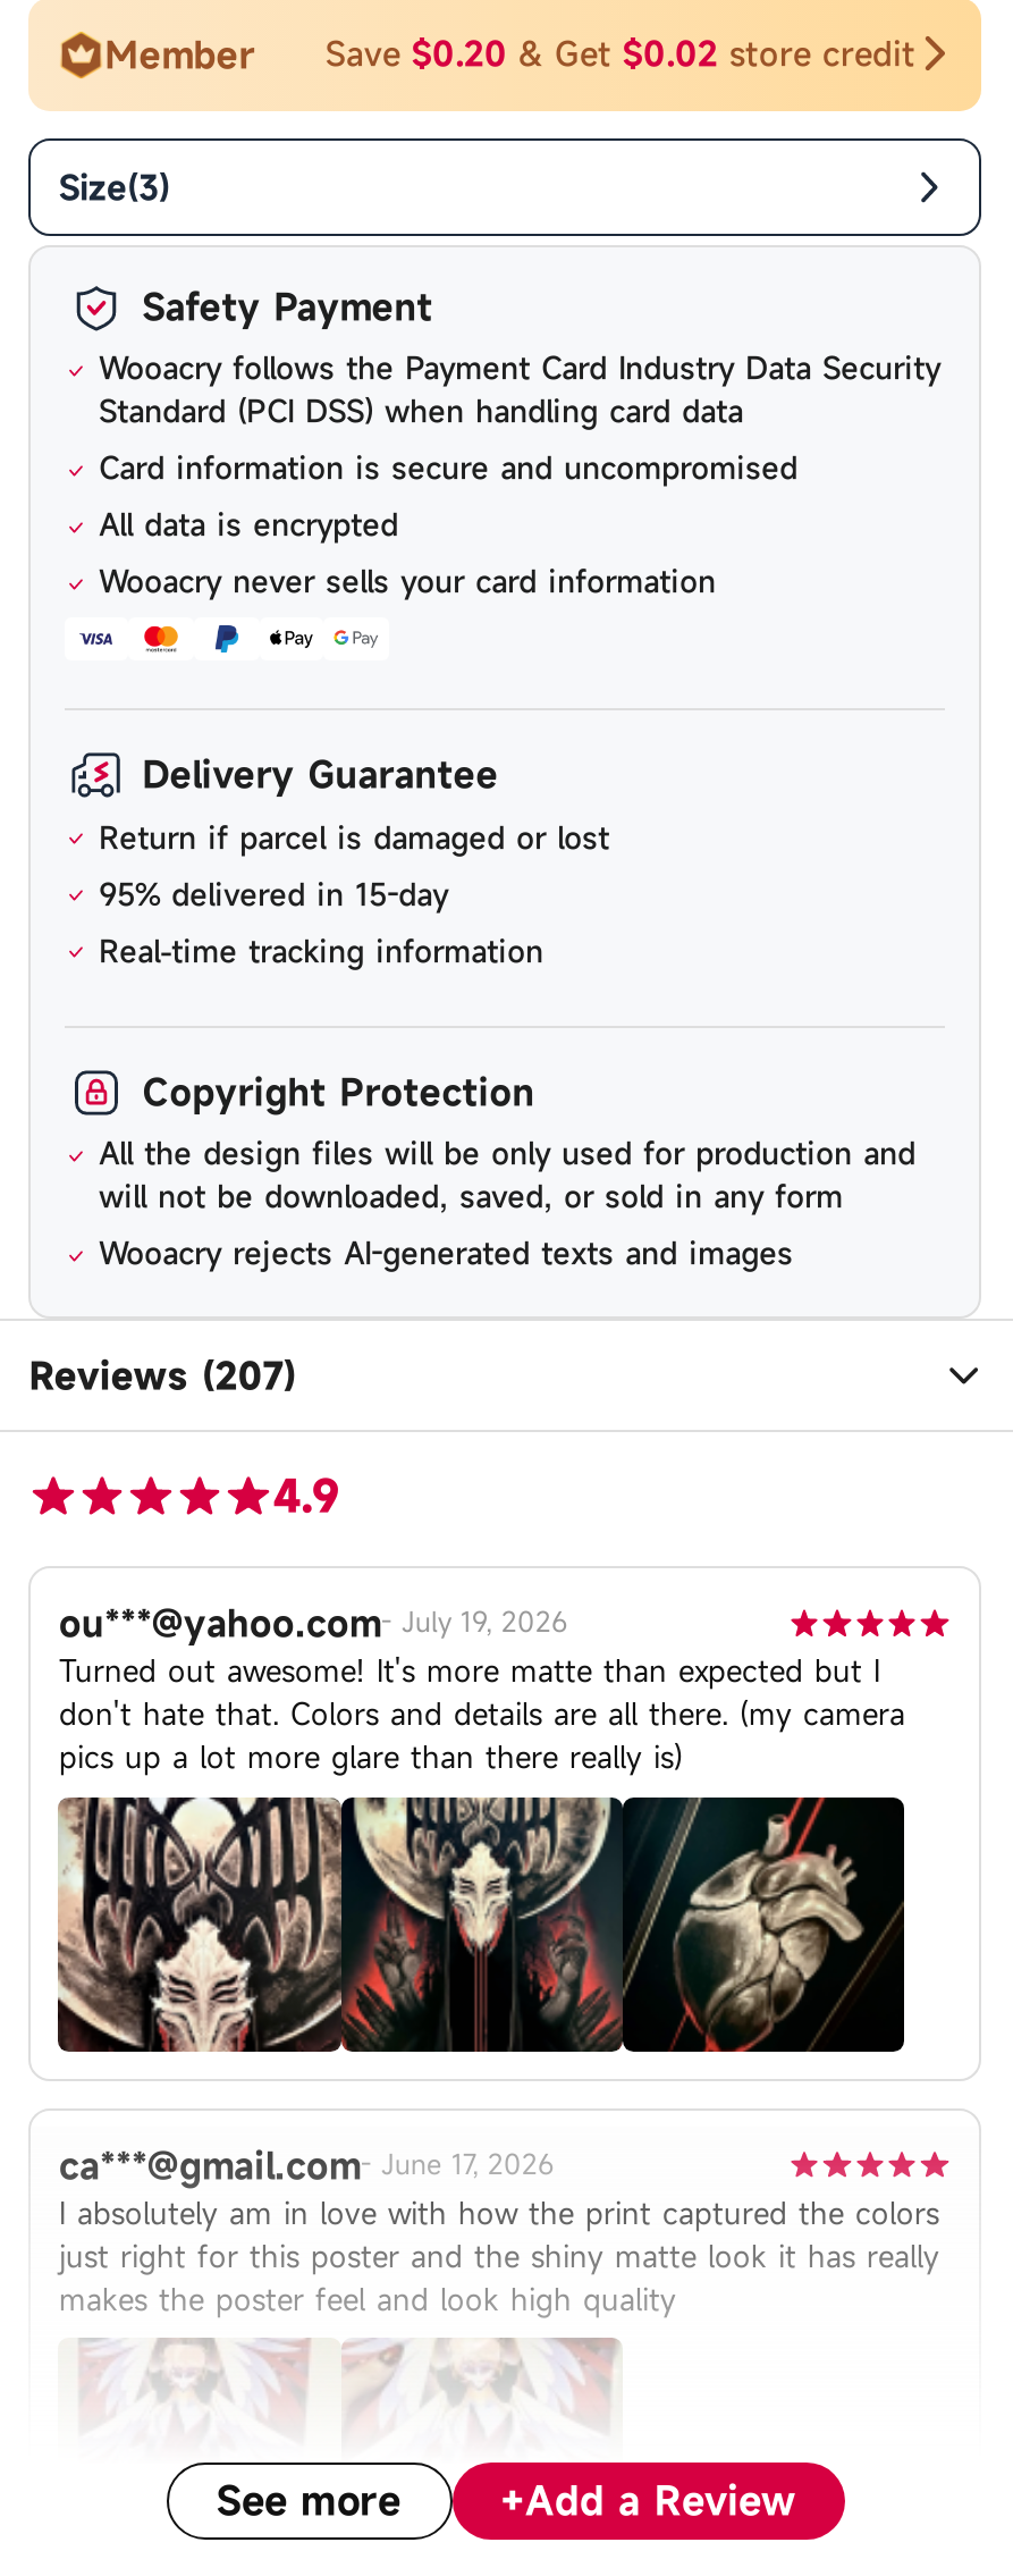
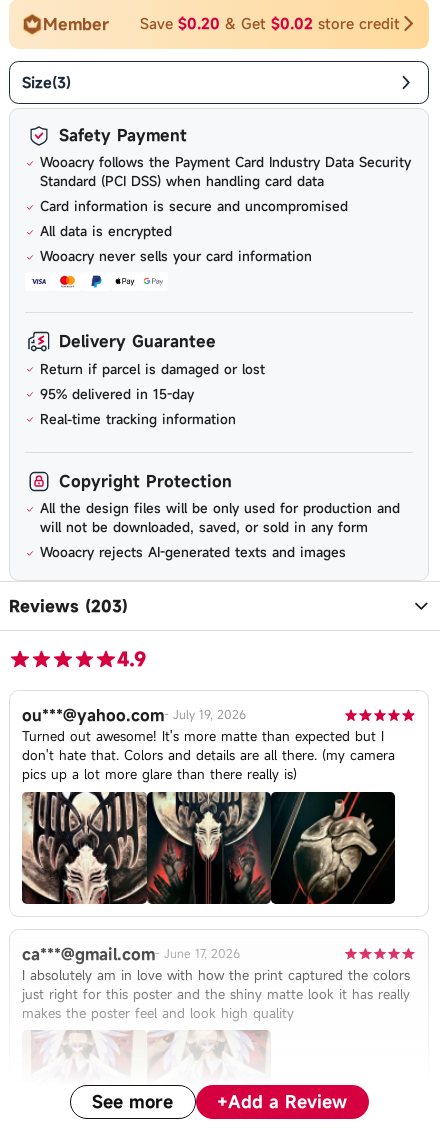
[29,1353,297,1398] Reviews (207) -> [9,596,128,616] Reviews (203)

